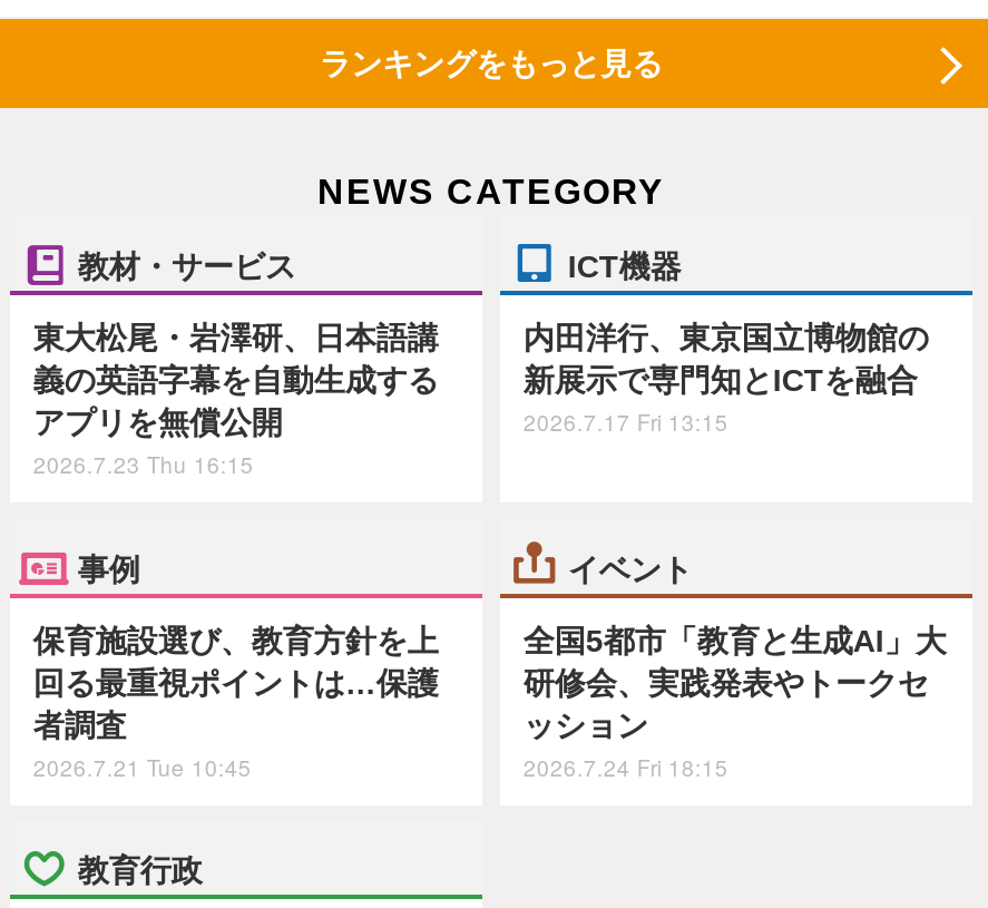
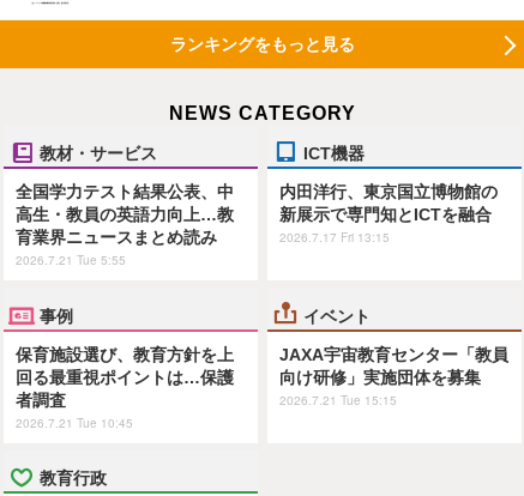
[33,320,439,480] 東大松尾・岩澤研、日本語講 | 義の英語字幕を自動生成する | アプリを無償公開 | 2026.7.23 Thu 16:15 -> [16,182,234,268] 全国学力テスト結果公表、中 | 高生・教員の英語力向上…教 | 育業界ニュースまとめ読み | 2026.7.21 Tue 5:55
[523,622,947,783] 全国5都市「教育と生成AI」大 | 研修会、実践発表やトークセ | ッション | 2026.7.24 Fri 18:15 -> [280,345,509,408] JAXA宇宙教育センター「教員 | 向け研修」実施団体を募集 | 2026.7.21 Tue 15:15

